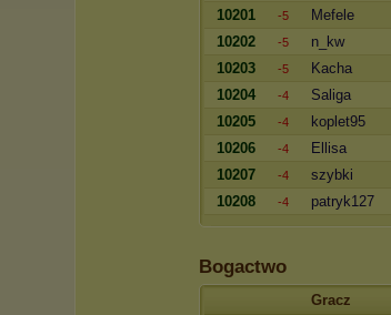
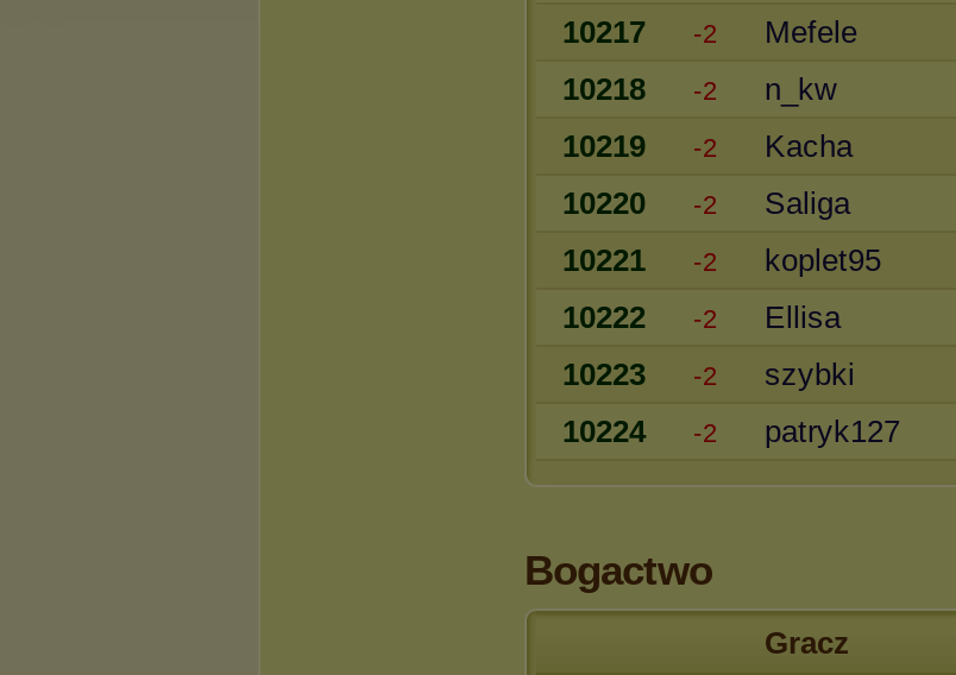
[217,7,255,23] 10201 -> [562,14,646,50] 10217
[278,9,289,22] -5 -> [693,19,717,48] -2
[217,33,255,50] 10202 -> [562,71,646,107] 10218
[278,35,289,49] -5 -> [693,76,717,105] -2
[217,60,255,77] 10203 -> [562,128,646,164] 10219
[278,62,289,75] -5 -> [693,133,717,162] -2
[217,87,255,103] 10204 -> [562,185,646,221] 10220
[278,89,289,102] -4 -> [693,190,717,219] -2
[217,113,255,130] 10205 -> [562,242,646,278] 10221
[278,115,289,129] -4 -> [693,247,717,276] -2
[217,140,255,156] 10206 -> [562,299,646,335] 10222
[278,142,289,155] -4 -> [693,304,717,333] -2
[217,166,255,183] 10207 -> [562,357,646,392] 10223
[278,169,289,182] -4 -> [693,361,717,390] -2
[217,193,255,210] 10208 -> [562,414,646,449] 10224
[278,195,289,209] -4 -> [693,418,717,447] -2

